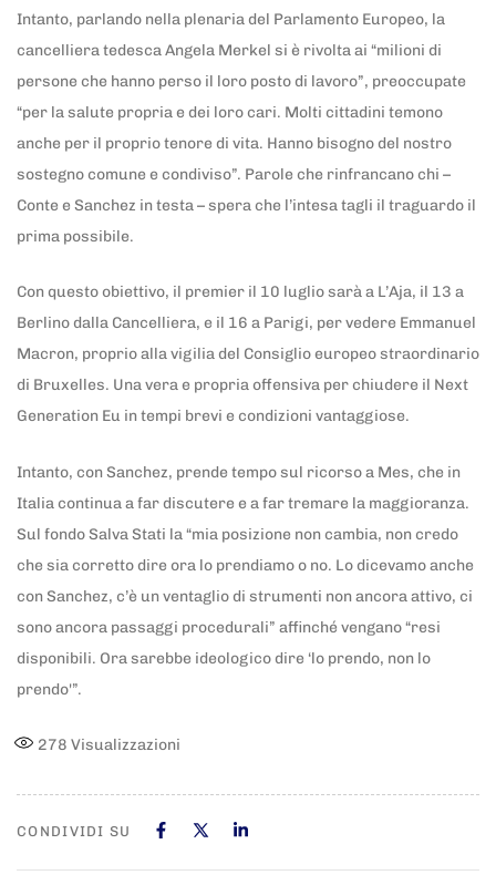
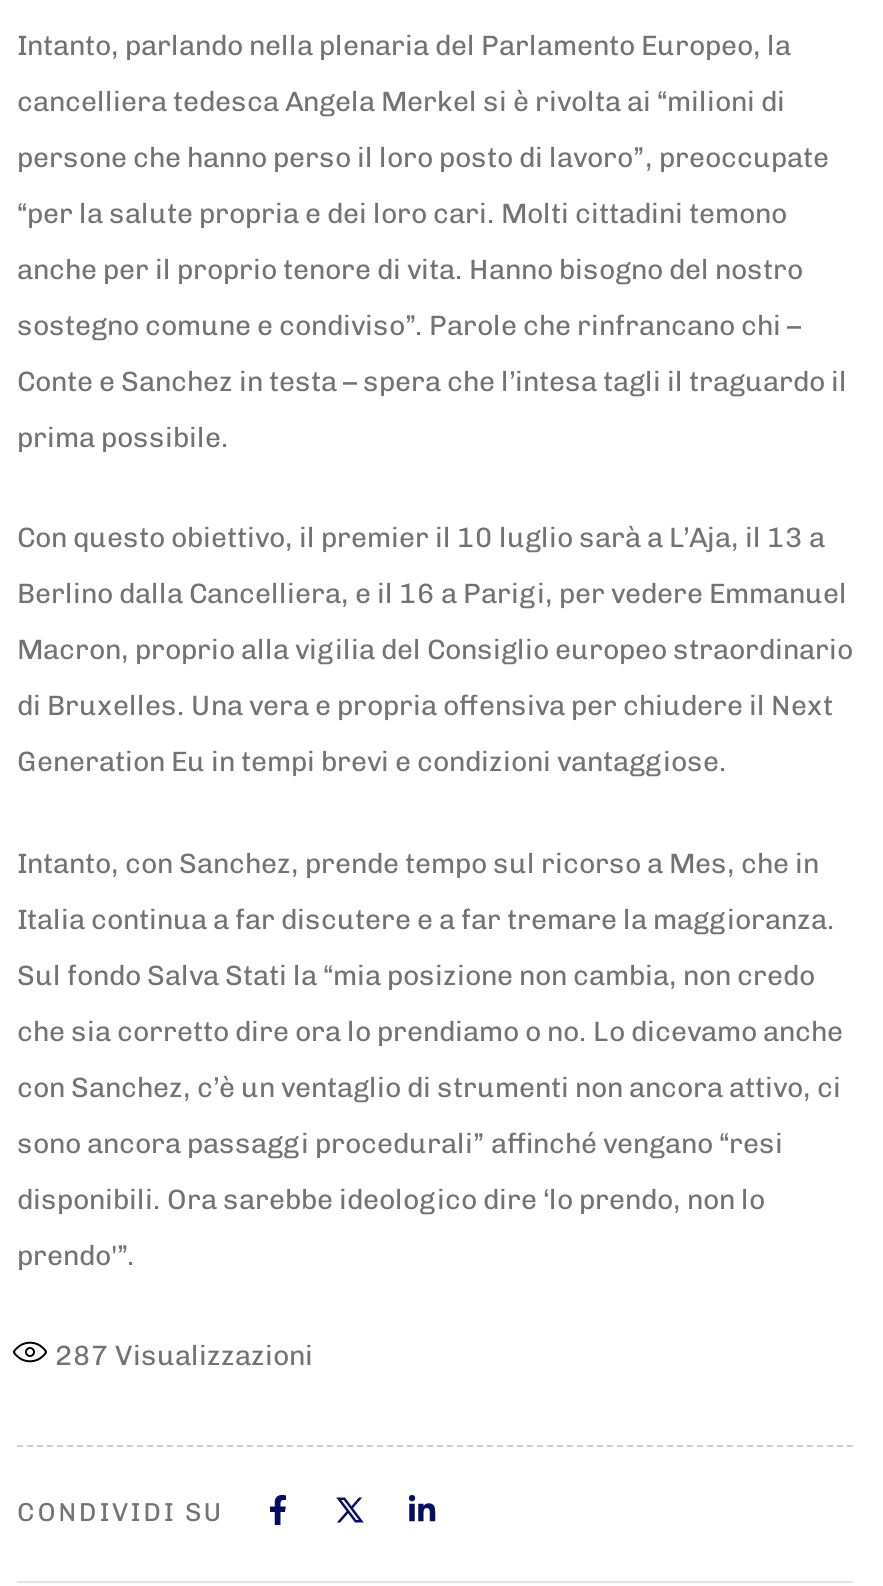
[38,735,180,754] 278 Visualizzazioni -> [55,1339,313,1373] 287 Visualizzazioni

